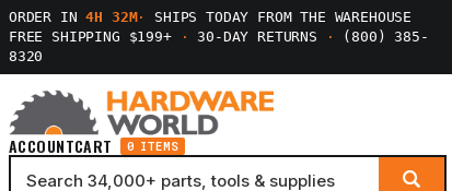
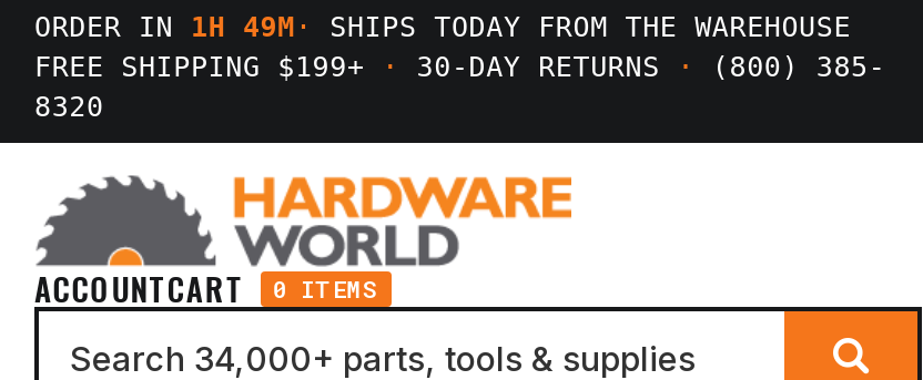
[9,9,412,25] ORDER IN 4H 32M · SHIPS TODAY FROM THE WAREHOUSE -> [34,10,851,43] ORDER IN 1H 49M · SHIPS TODAY FROM THE WAREHOUSE

